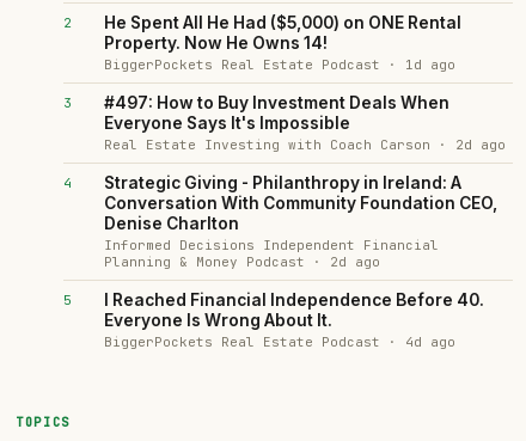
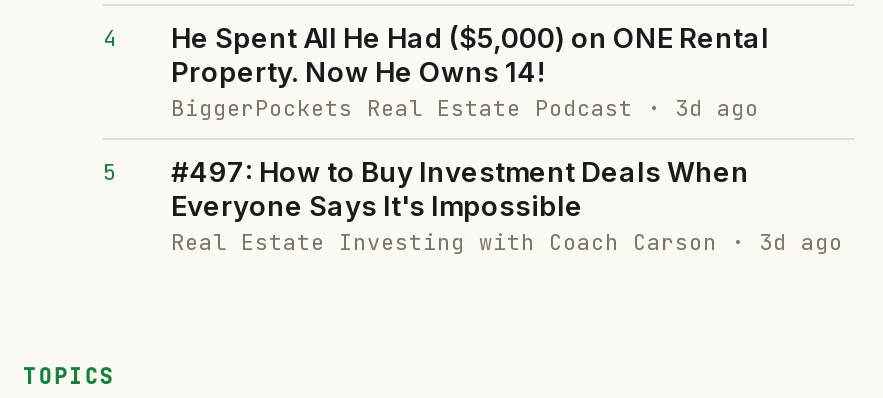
[104,56,455,73] BiggerPockets Real Estate Podcast · 1d ago -> [171,94,759,122] BiggerPockets Real Estate Podcast · 3d ago
[104,136,506,350] Real Estate Investing with Coach Carson · 2d ago | Strategic Giving - Philanthropy in Ireland: A | Conversation With Community Foundation CEO, | Denise Charlton | Informed Decisions Independent Financial | Planning & Money Podcast · 2d ago | I Reached Financial Independence Before 40. | Everyone Is Wrong About It. | BiggerPockets Real Estate Podcast · 4d ago -> [171,228,843,256] Real Estate Investing with Coach Carson · 3d ago

